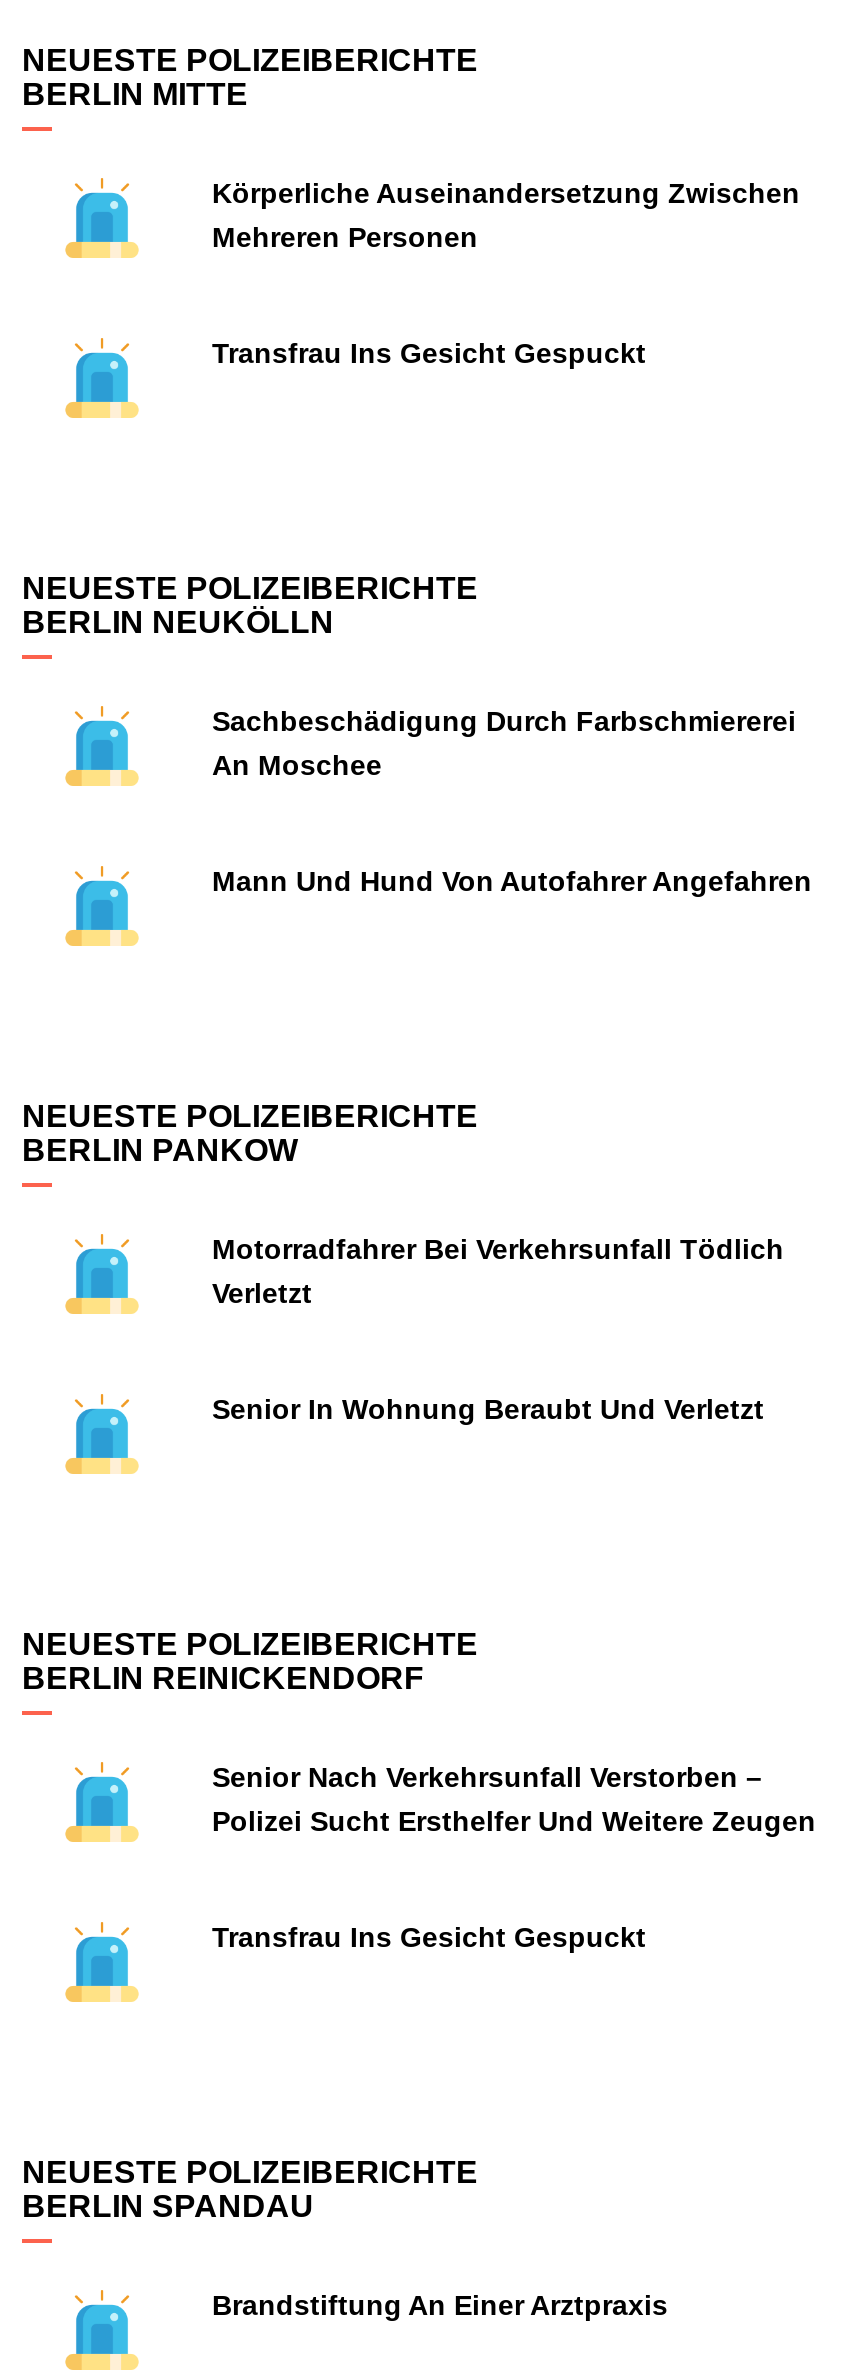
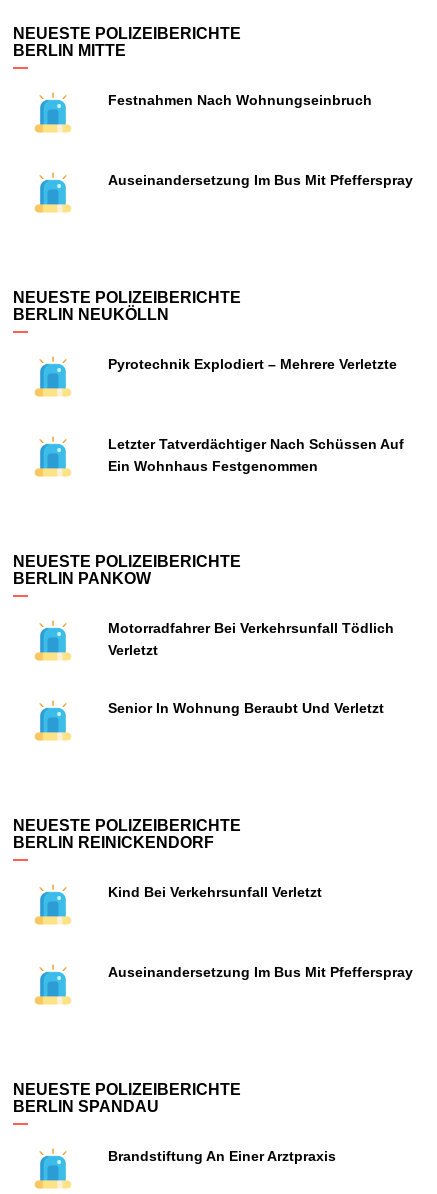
[212,177,800,253] Körperliche Auseinandersetzung Zwischen | Mehreren Personen -> [108,92,372,108] Festnahmen Nach Wohnungseinbruch
[212,337,646,369] Transfrau Ins Gesicht Gespuckt -> [108,172,413,188] Auseinandersetzung Im Bus Mit Pfefferspray
[212,705,796,781] Sachbeschädigung Durch Farbschmiererei | An Moschee -> [108,356,397,372] Pyrotechnik Explodiert – Mehrere Verletzte
[212,865,812,897] Mann Und Hund Von Autofahrer Angefahren -> [108,436,404,474] Letzter Tatverdächtiger Nach Schüssen Auf | Ein Wohnhaus Festgenommen
[212,1761,816,1837] Senior Nach Verkehrsunfall Verstorben – | Polizei Sucht Ersthelfer Und Weitere Zeugen -> [108,884,322,900] Kind Bei Verkehrsunfall Verletzt
[212,1921,646,1953] Transfrau Ins Gesicht Gespuckt -> [108,964,413,980] Auseinandersetzung Im Bus Mit Pfefferspray

